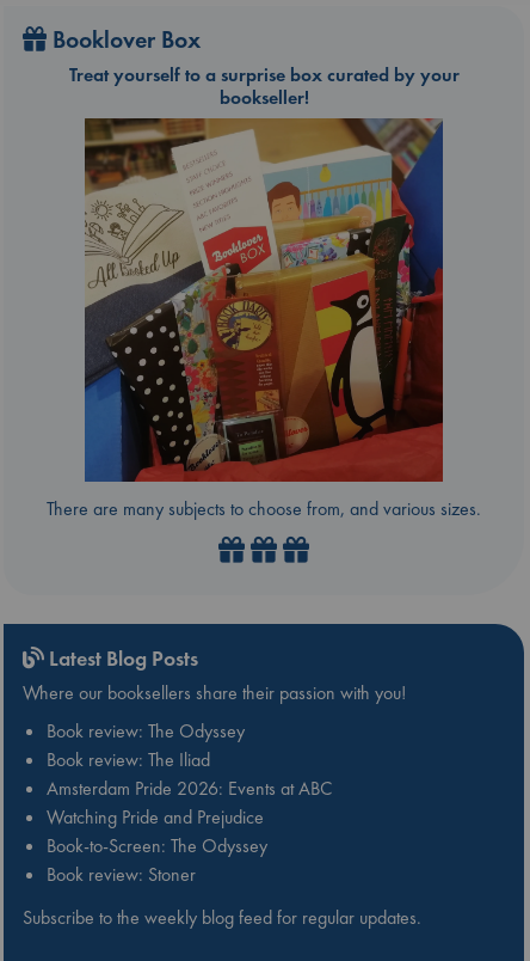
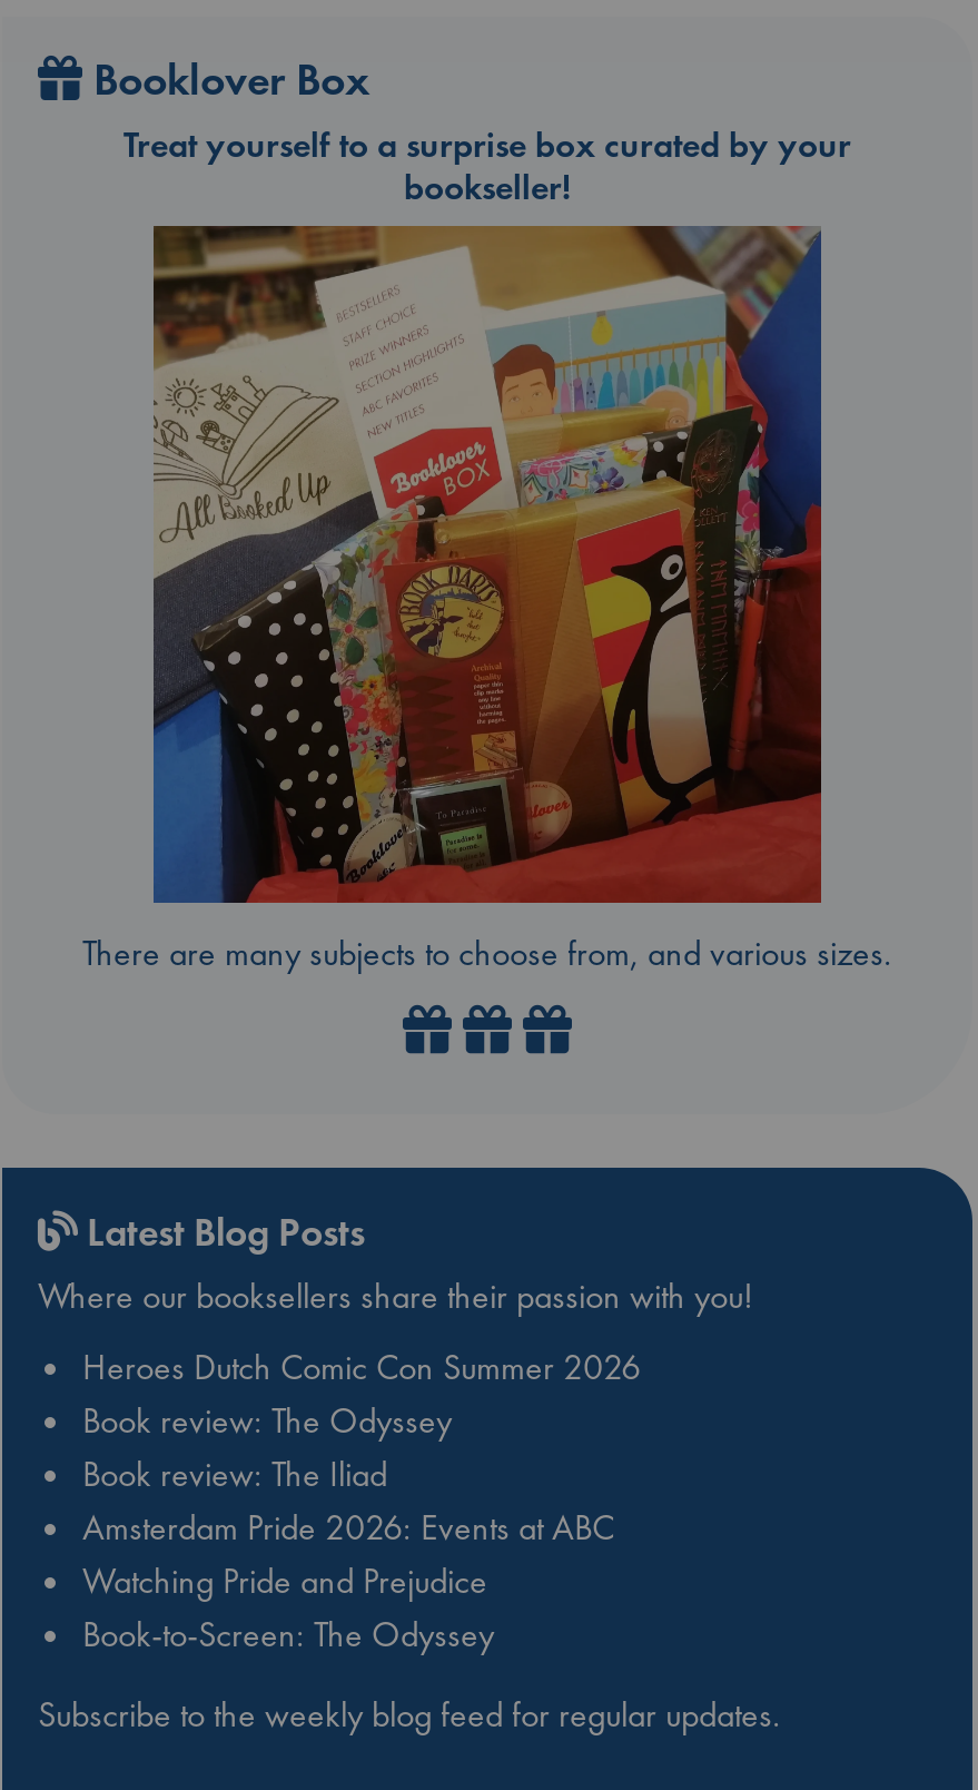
none -> [82,1342,641,1389] Heroes Dutch Comic Con Summer 2026
moved [47,718,332,858] -> [82,1396,614,1656]: Book review: The Odyssey | Book review: The Iliad | Amsterdam Pride 2026: Events at ABC | Watching Pride and Prejudice | Book-to-Screen: The Odyssey
[47,861,196,886] Book review: Stoner -> none

